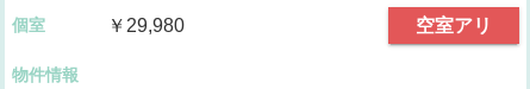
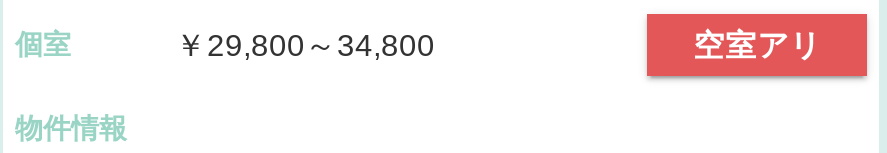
[107,15,185,35] ￥29,980 -> [175,28,435,62] ￥29,800～34,800

